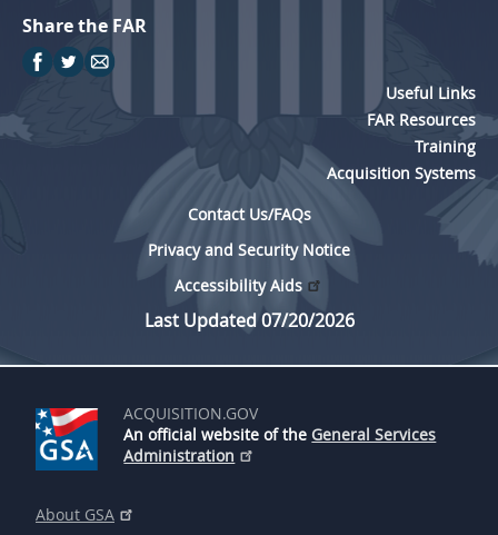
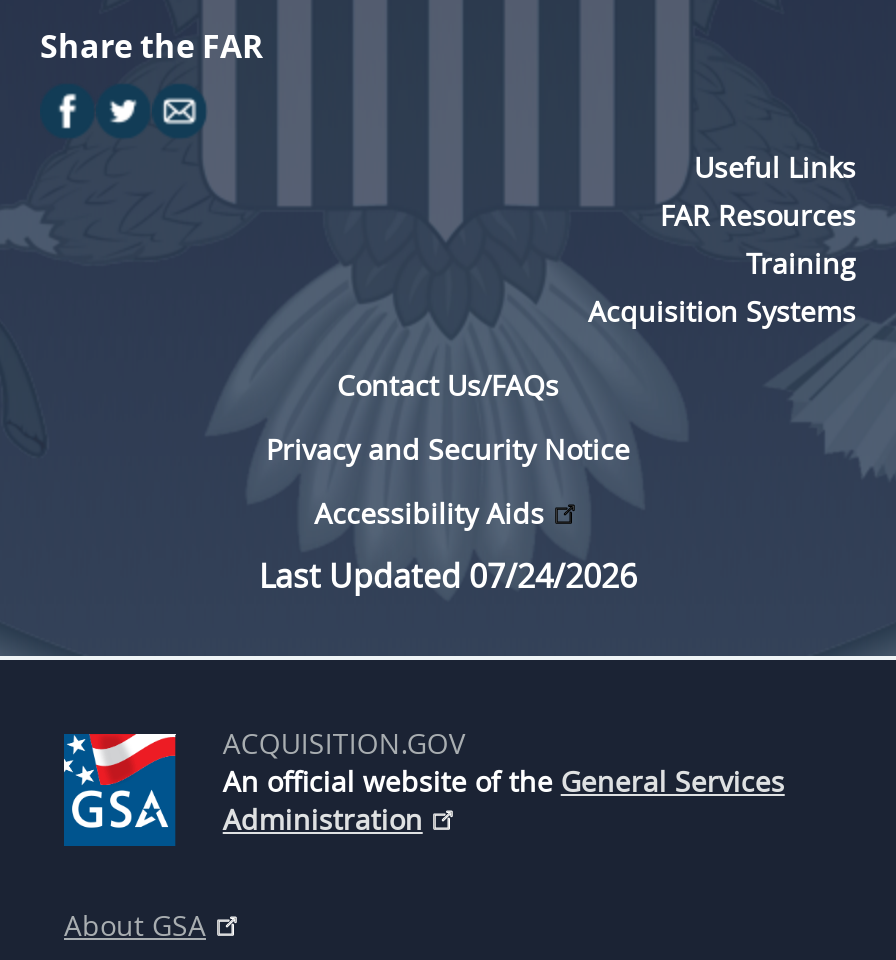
[144,308,354,333] Last Updated 07/20/2026 -> [259,554,637,598] Last Updated 07/24/2026

